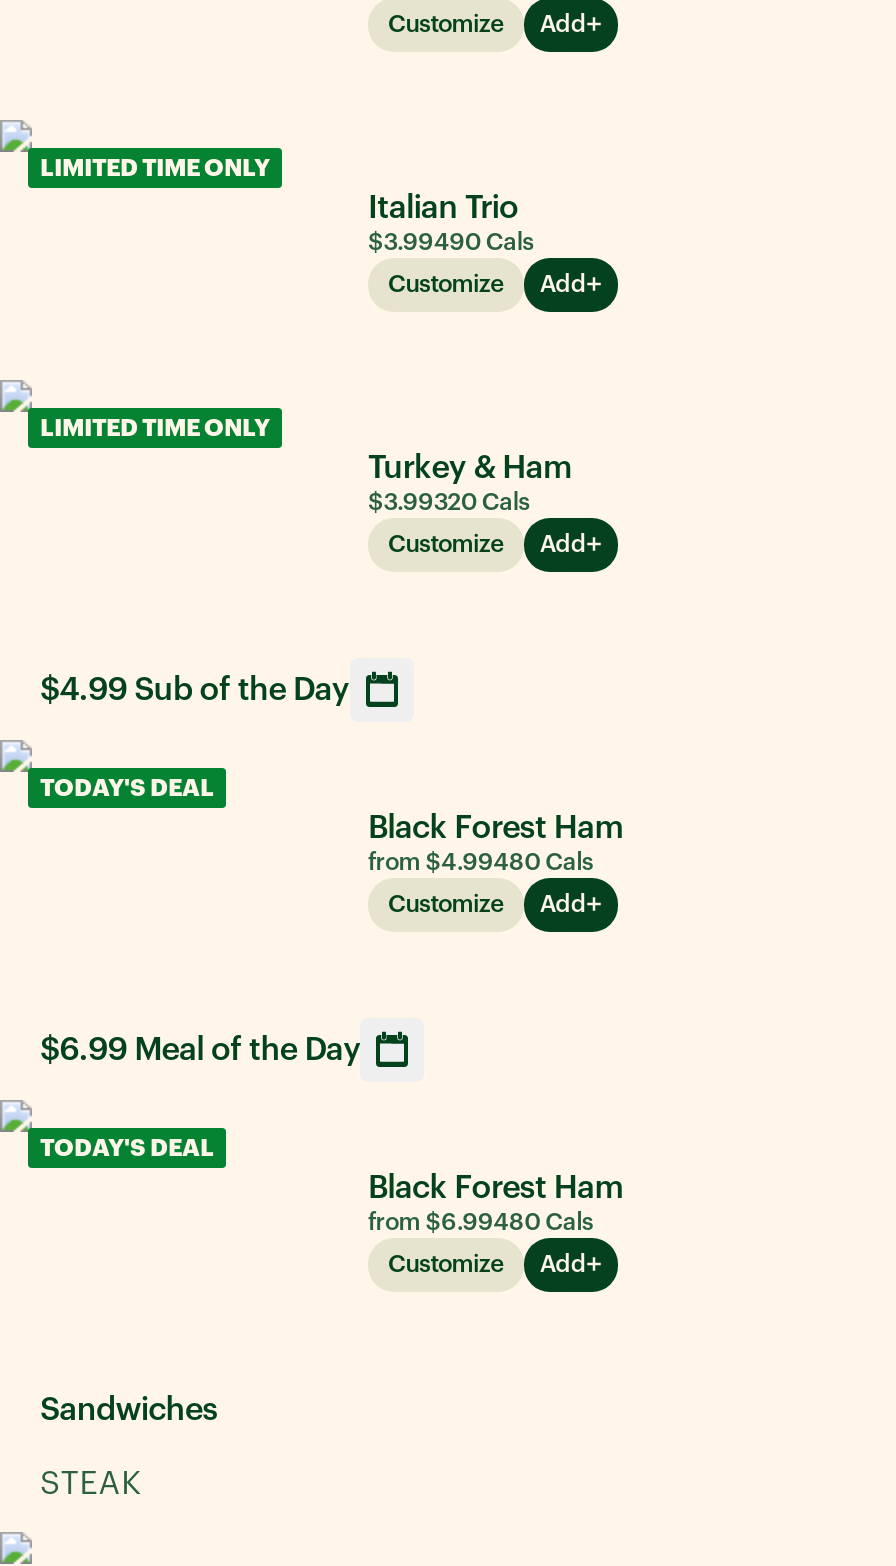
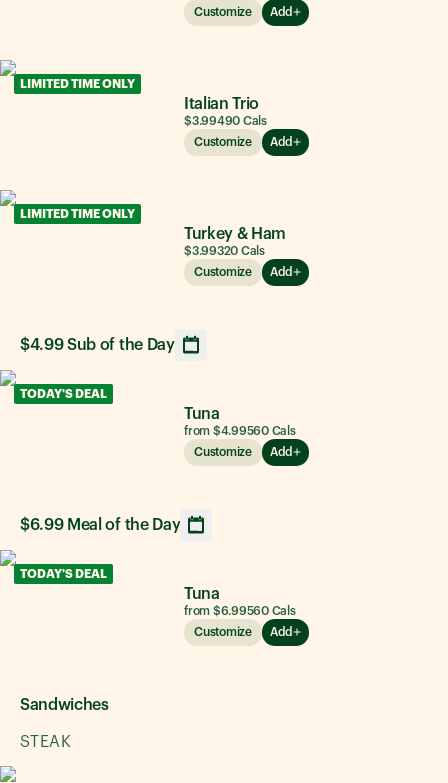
[368,811,624,873] Black Forest Ham | from $4.99480 Cals -> [184,405,296,436] Tuna | from $4.99560 Cals
[368,1171,624,1233] Black Forest Ham | from $6.99480 Cals -> [184,585,296,616] Tuna | from $6.99560 Cals

